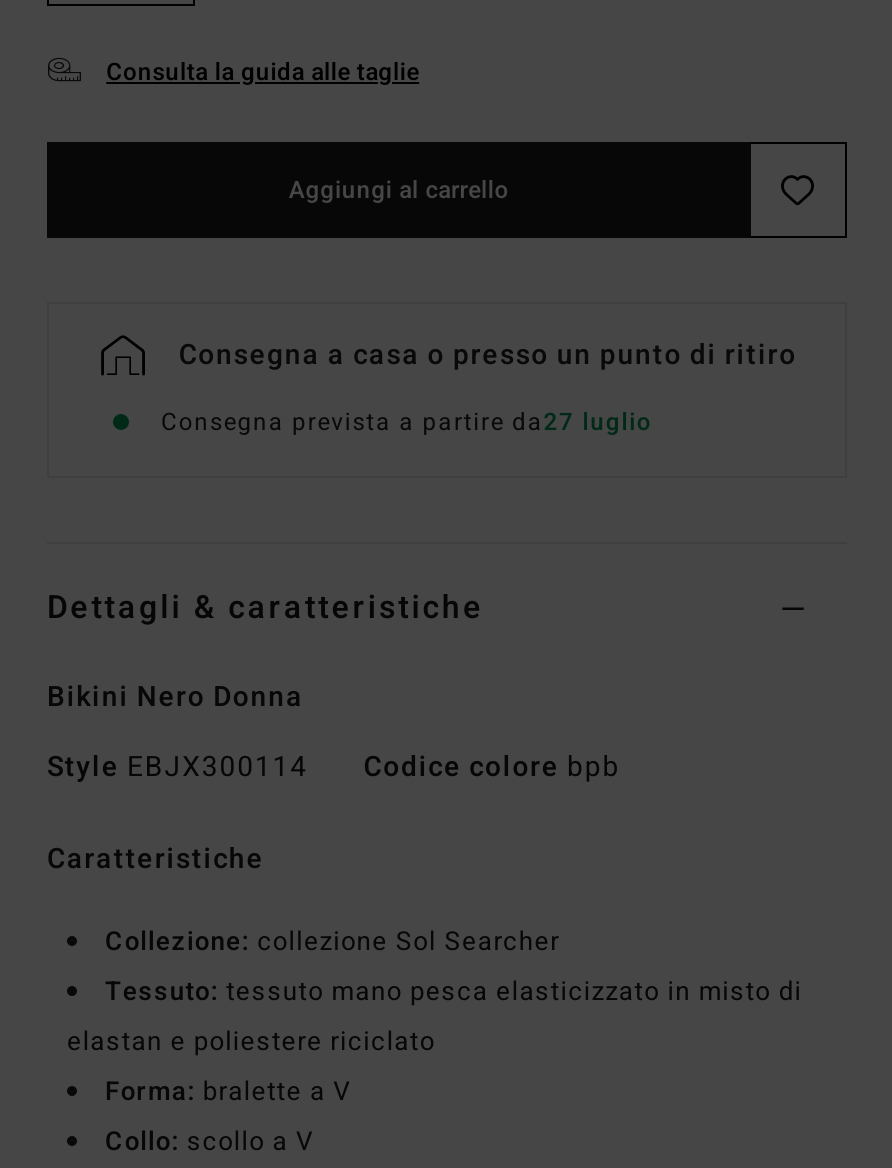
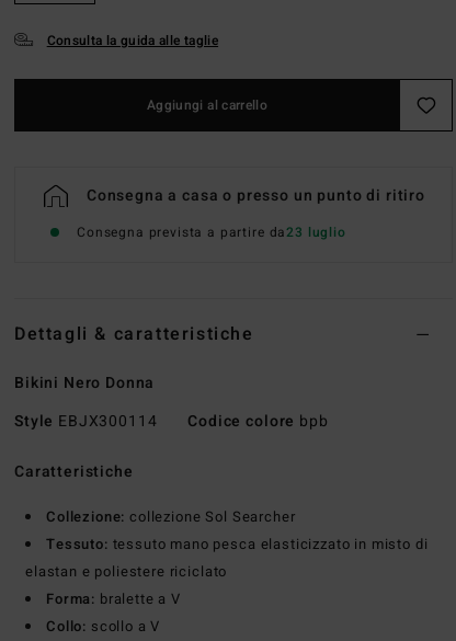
[161,405,653,441] Consegna prevista a partire da27 luglio -> [77,223,346,243] Consegna prevista a partire da23 luglio

